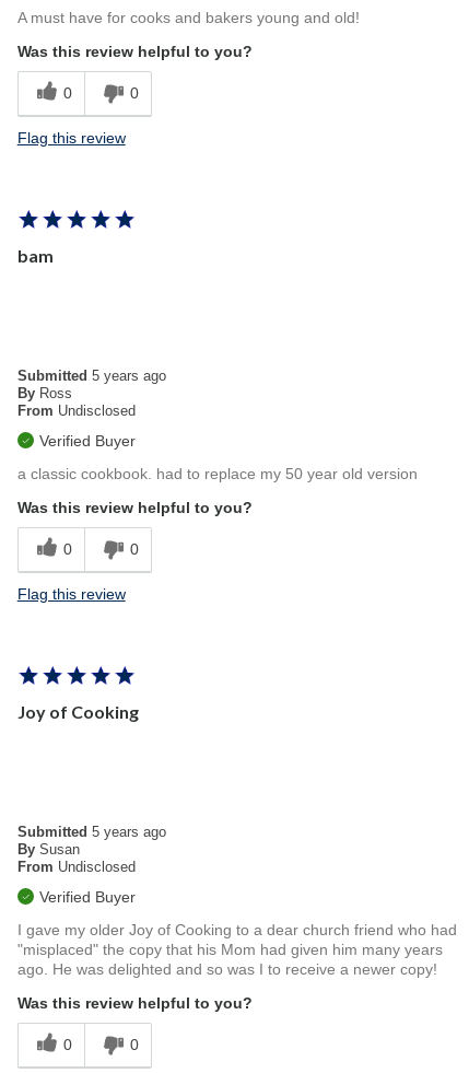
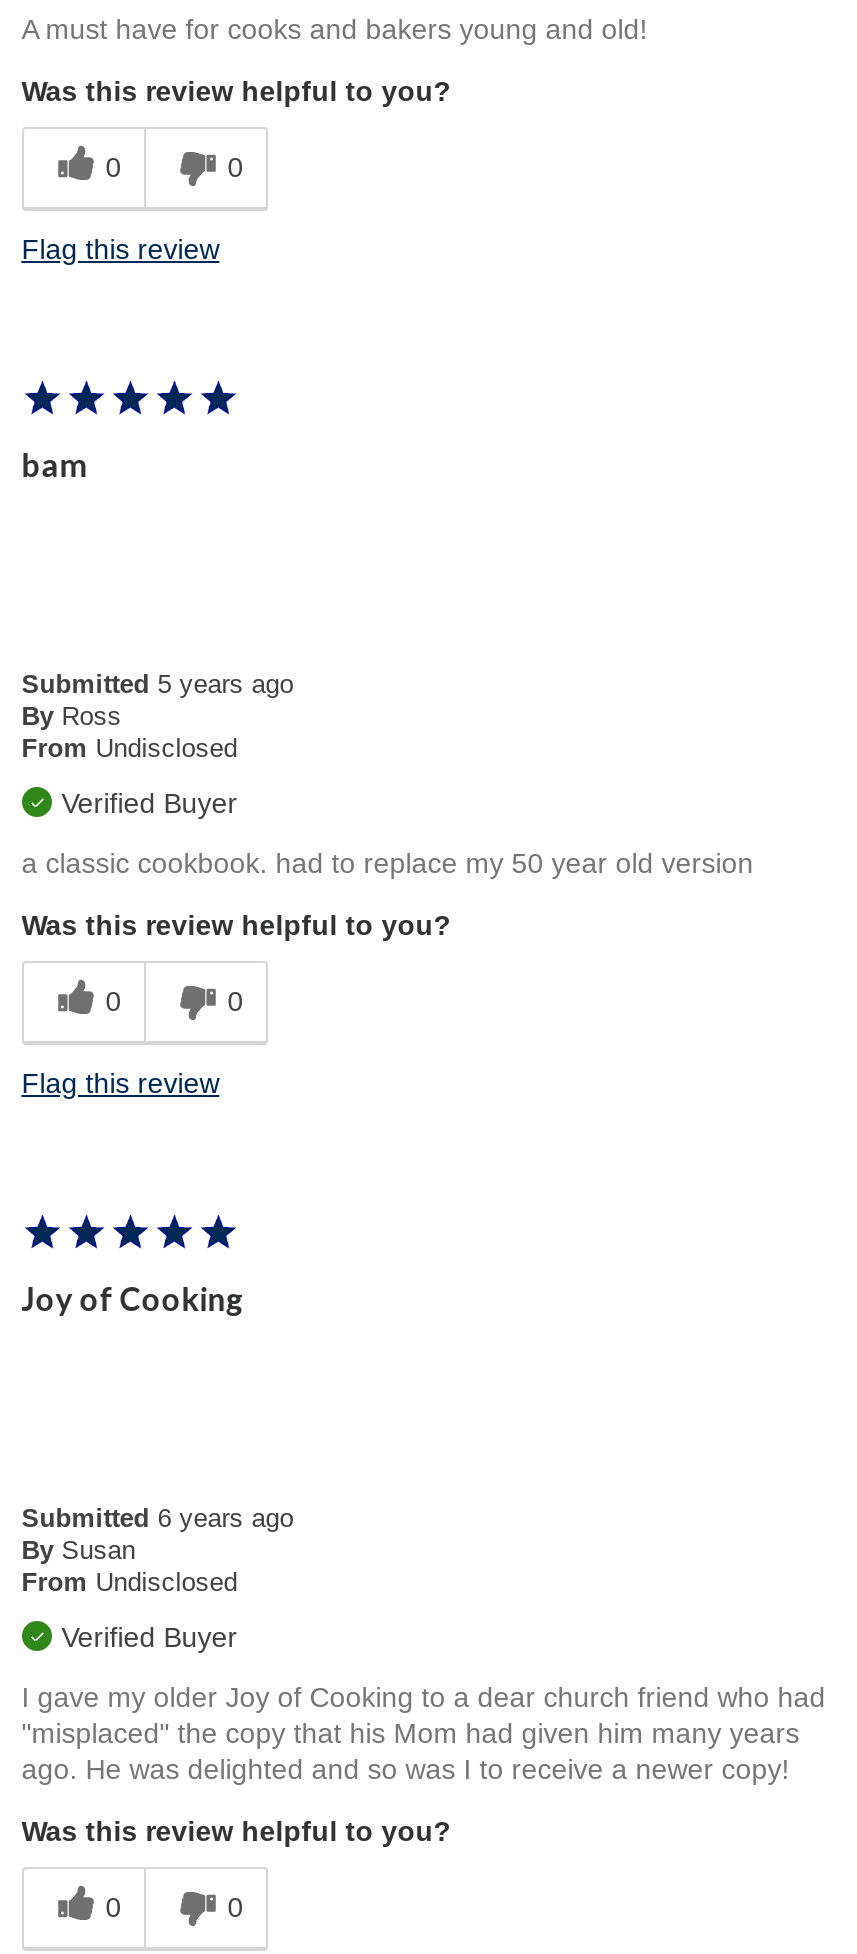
[17,824,166,840] Submitted 5 years ago -> [21,1504,293,1534] Submitted 6 years ago

